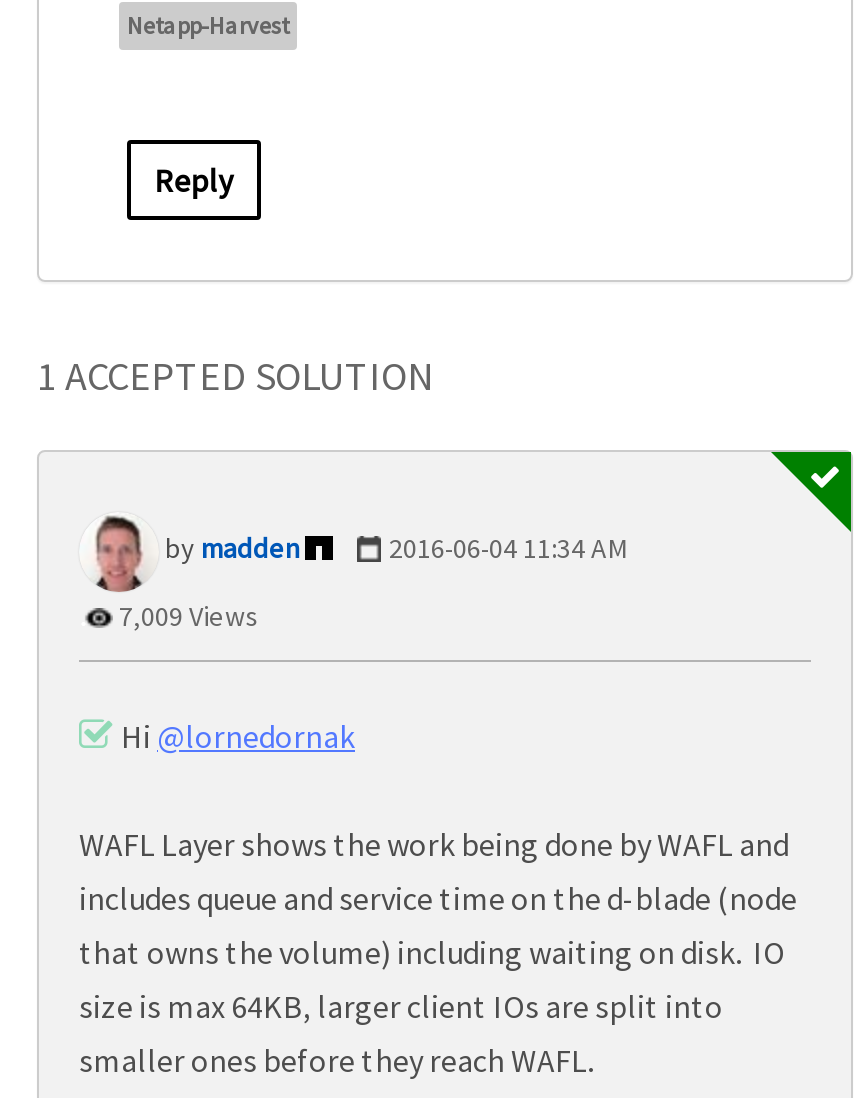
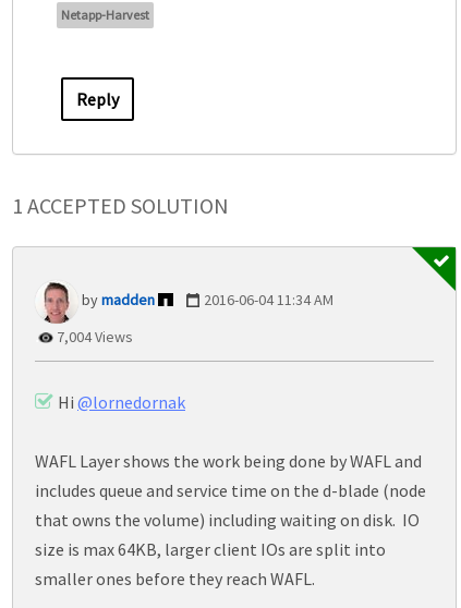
[113,598,259,634] 7,009 Views -> [53,327,133,346] 7,004 Views

